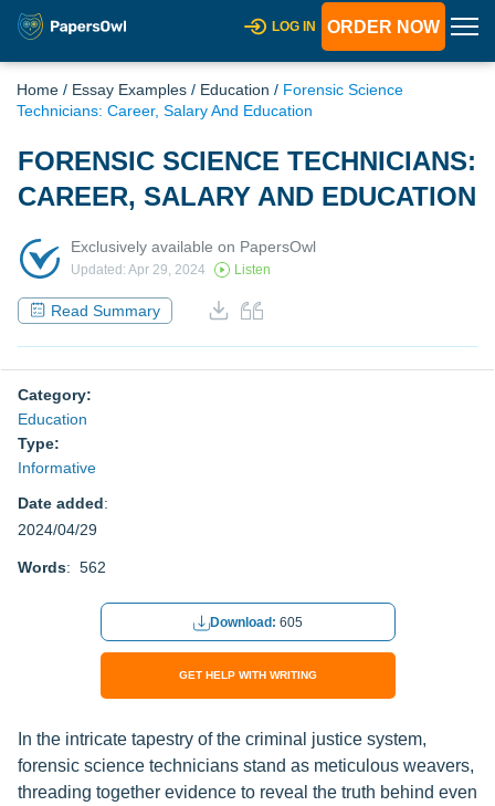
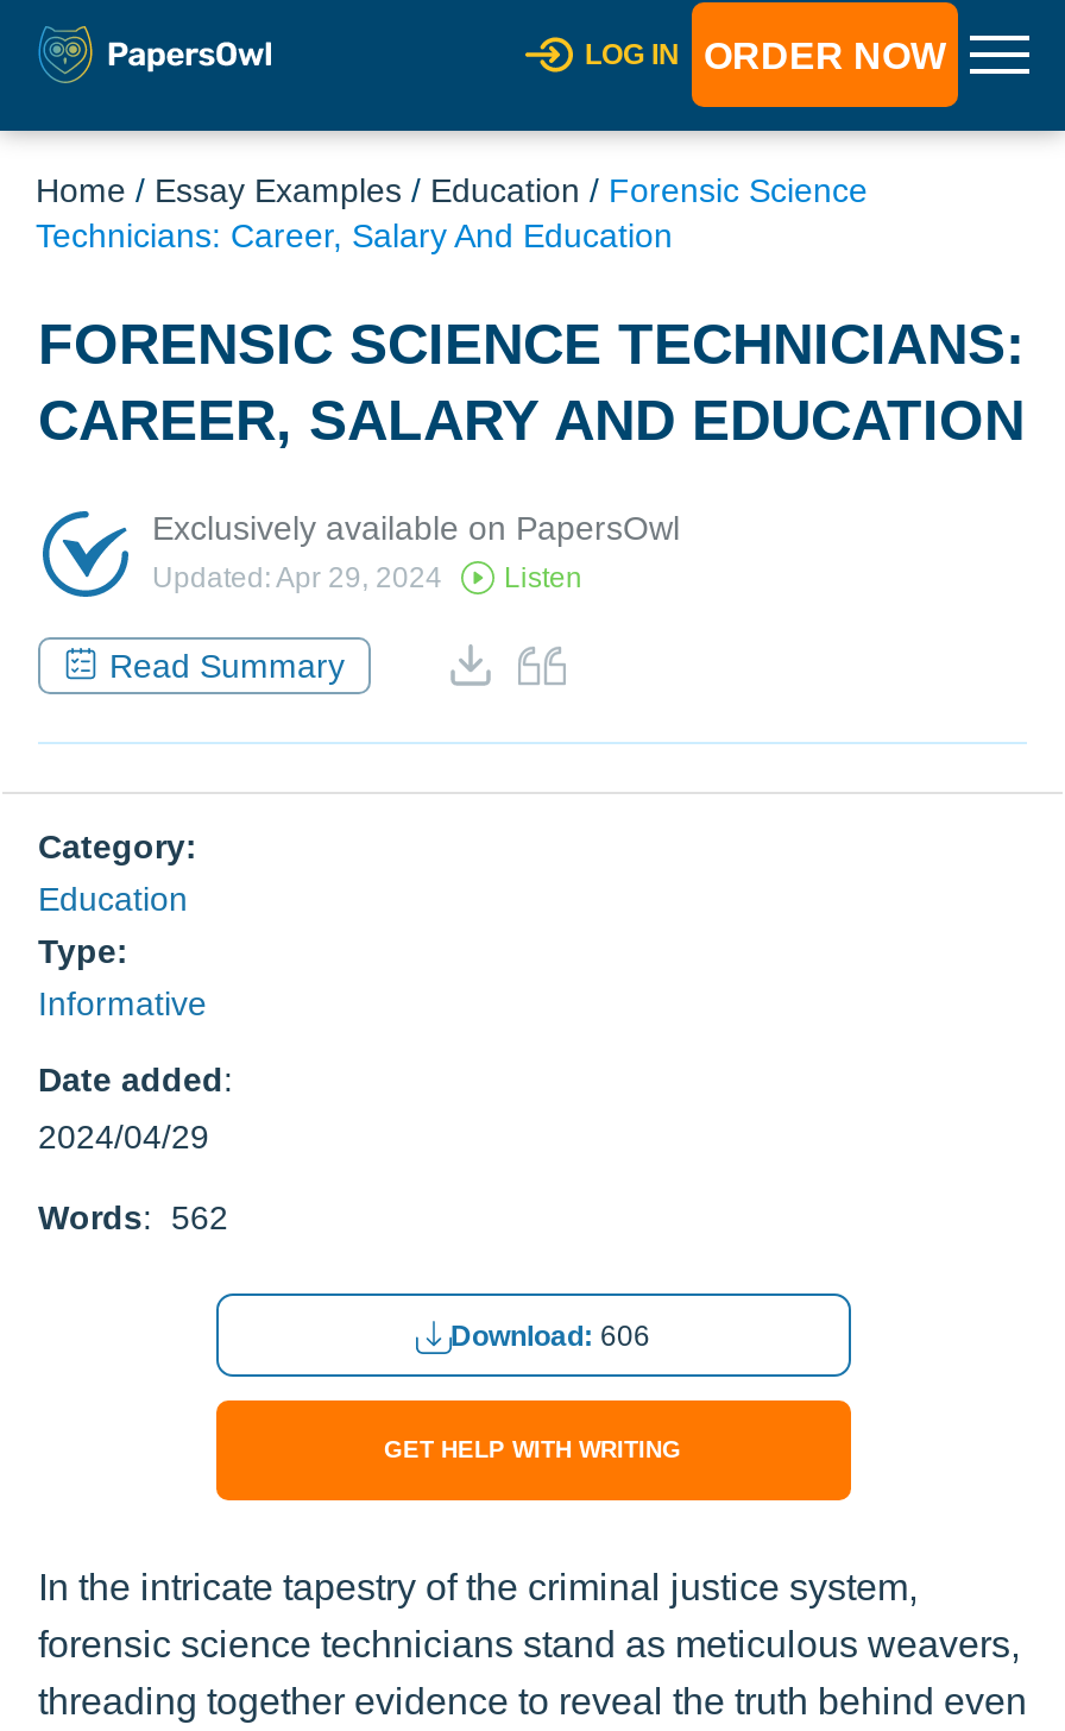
[209,615,302,631] Download: 605 -> [450,1320,650,1354] Download: 606

